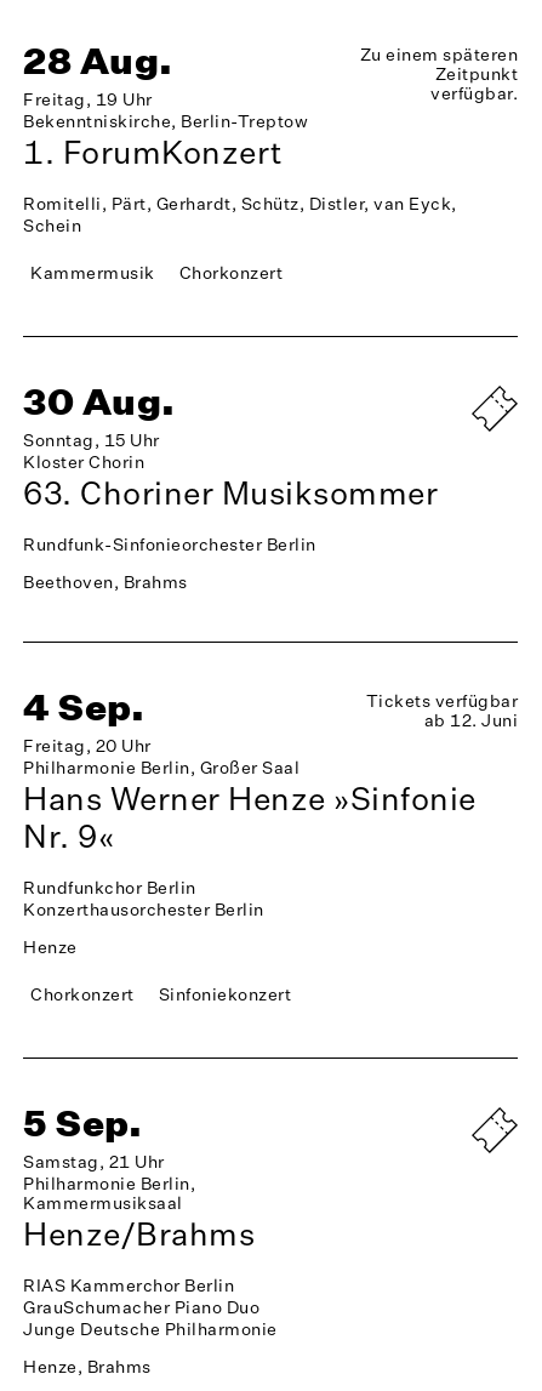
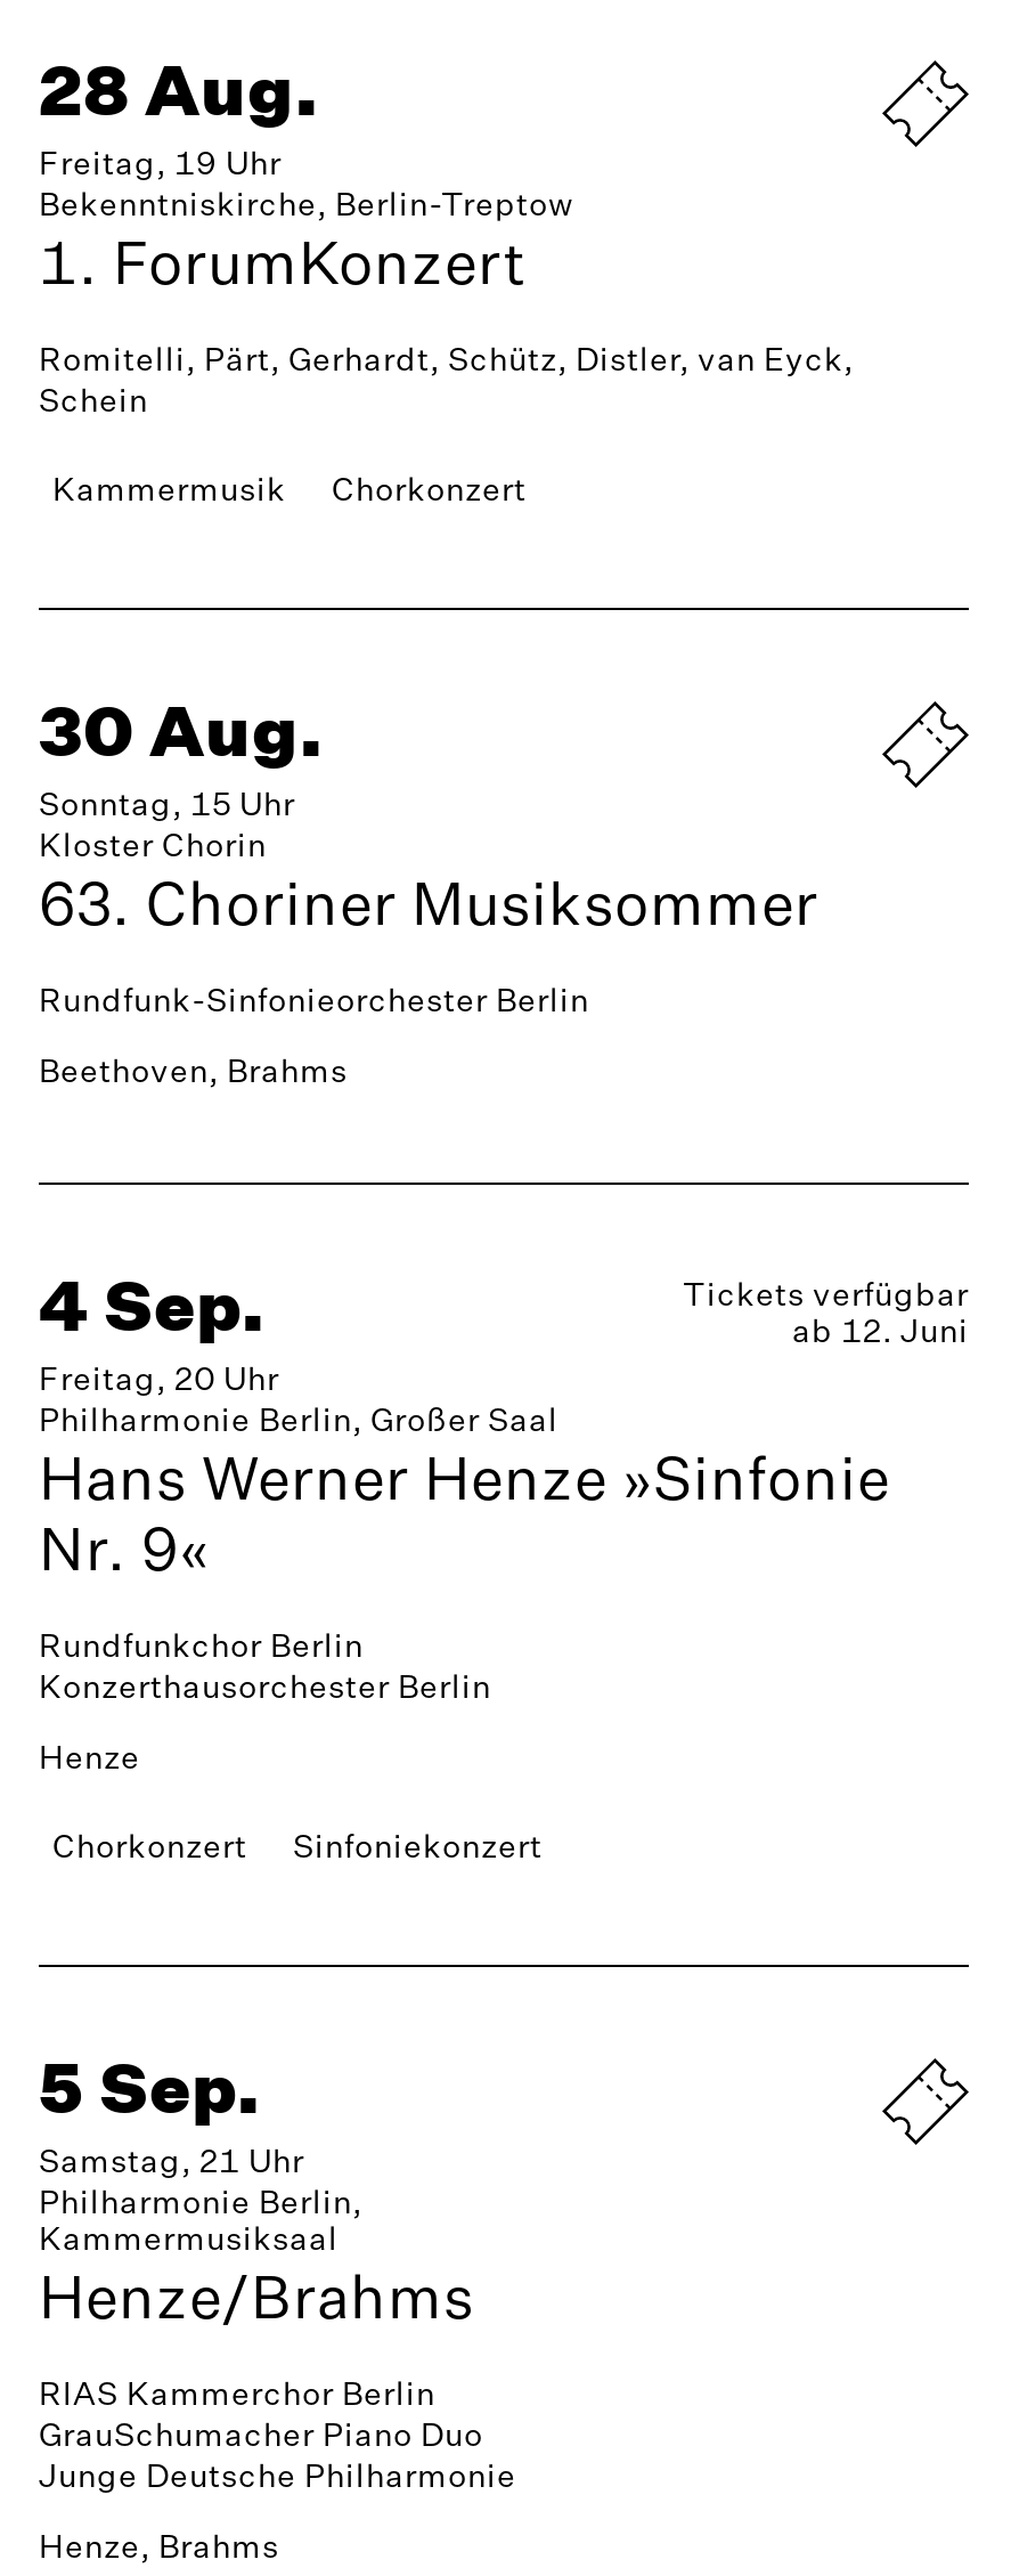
[360,44,518,103] Zu einem späteren | Zeitpunkt | verfügbar. -> none

